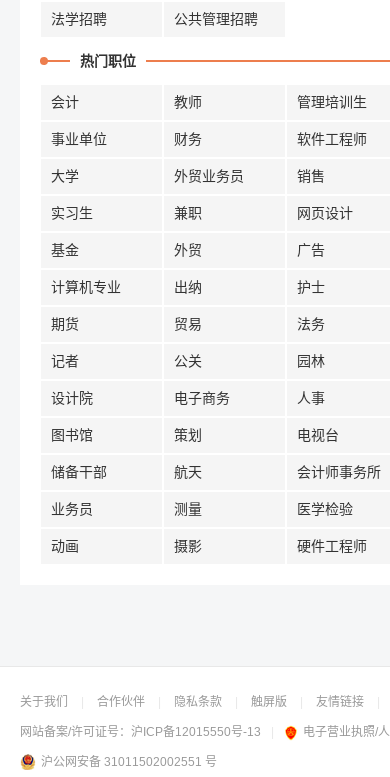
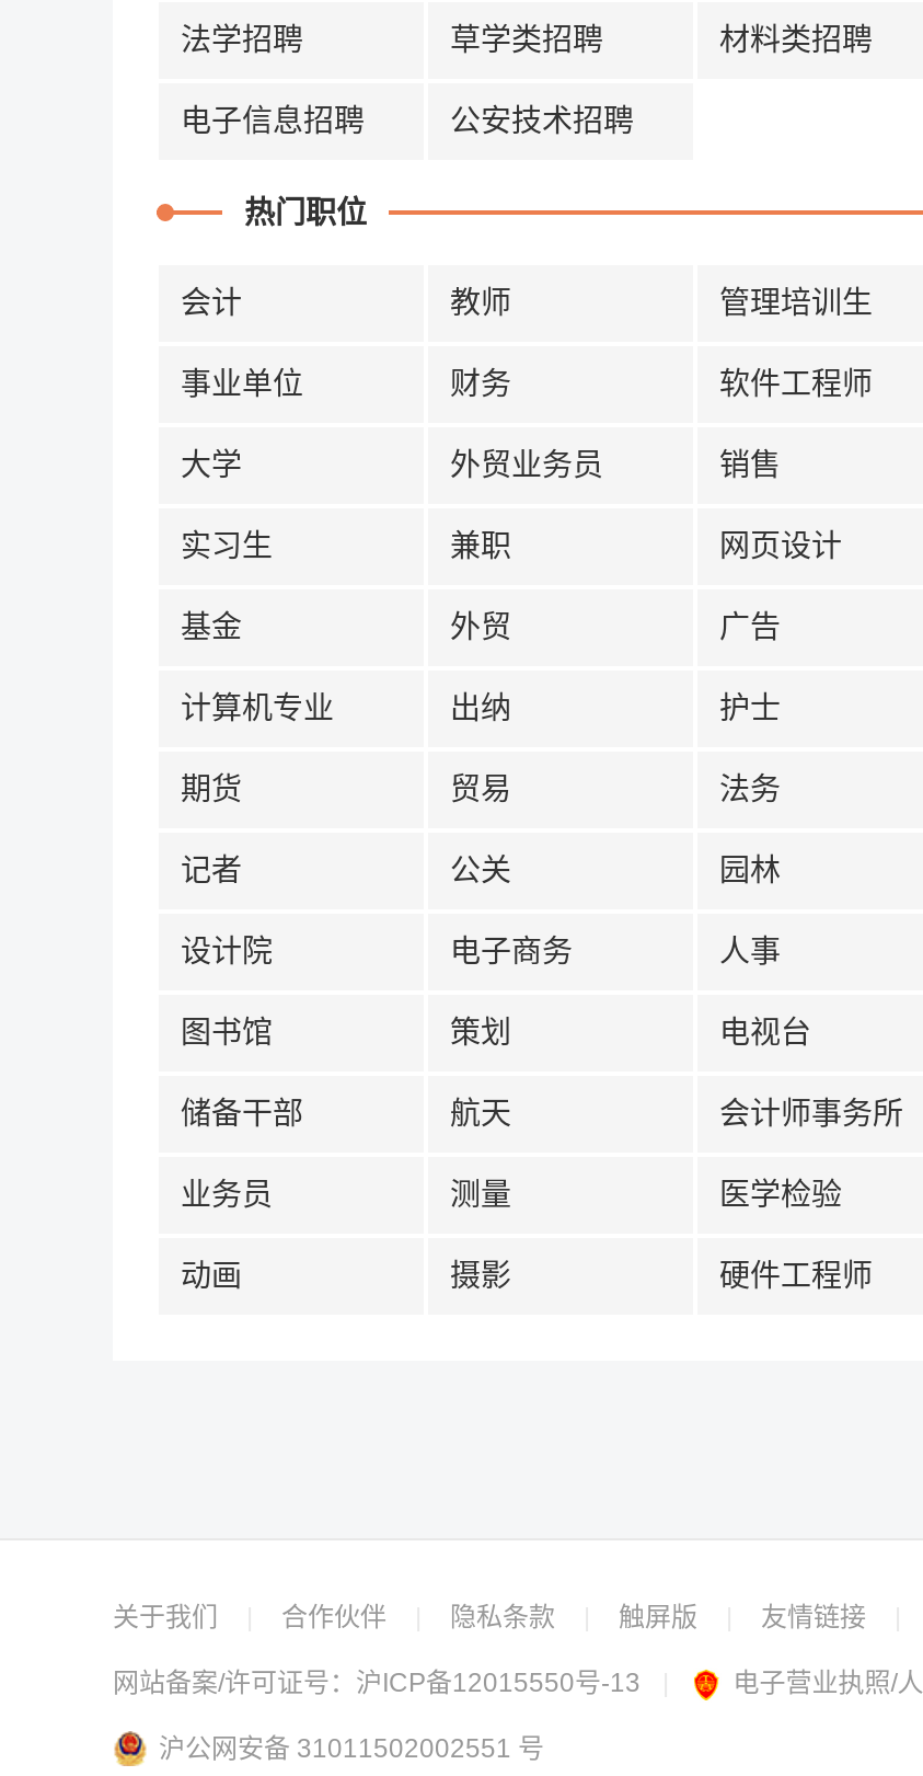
[174,11,258,27] 公共管理招聘 -> [181,22,873,138] 草学类招聘 | 材料类招聘 | 电子信息招聘 | 公安技术招聘

